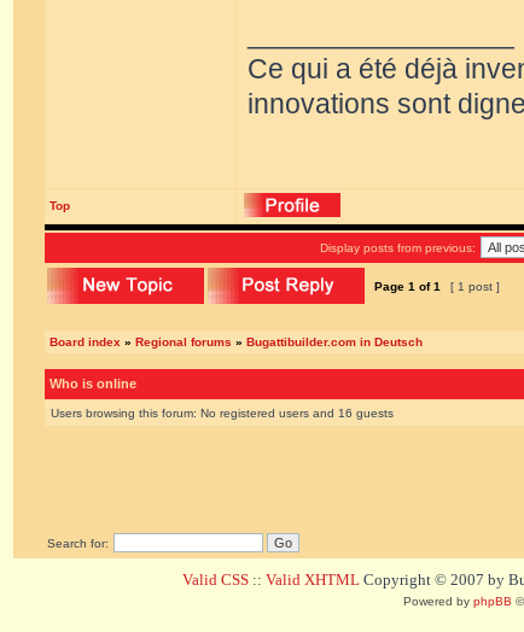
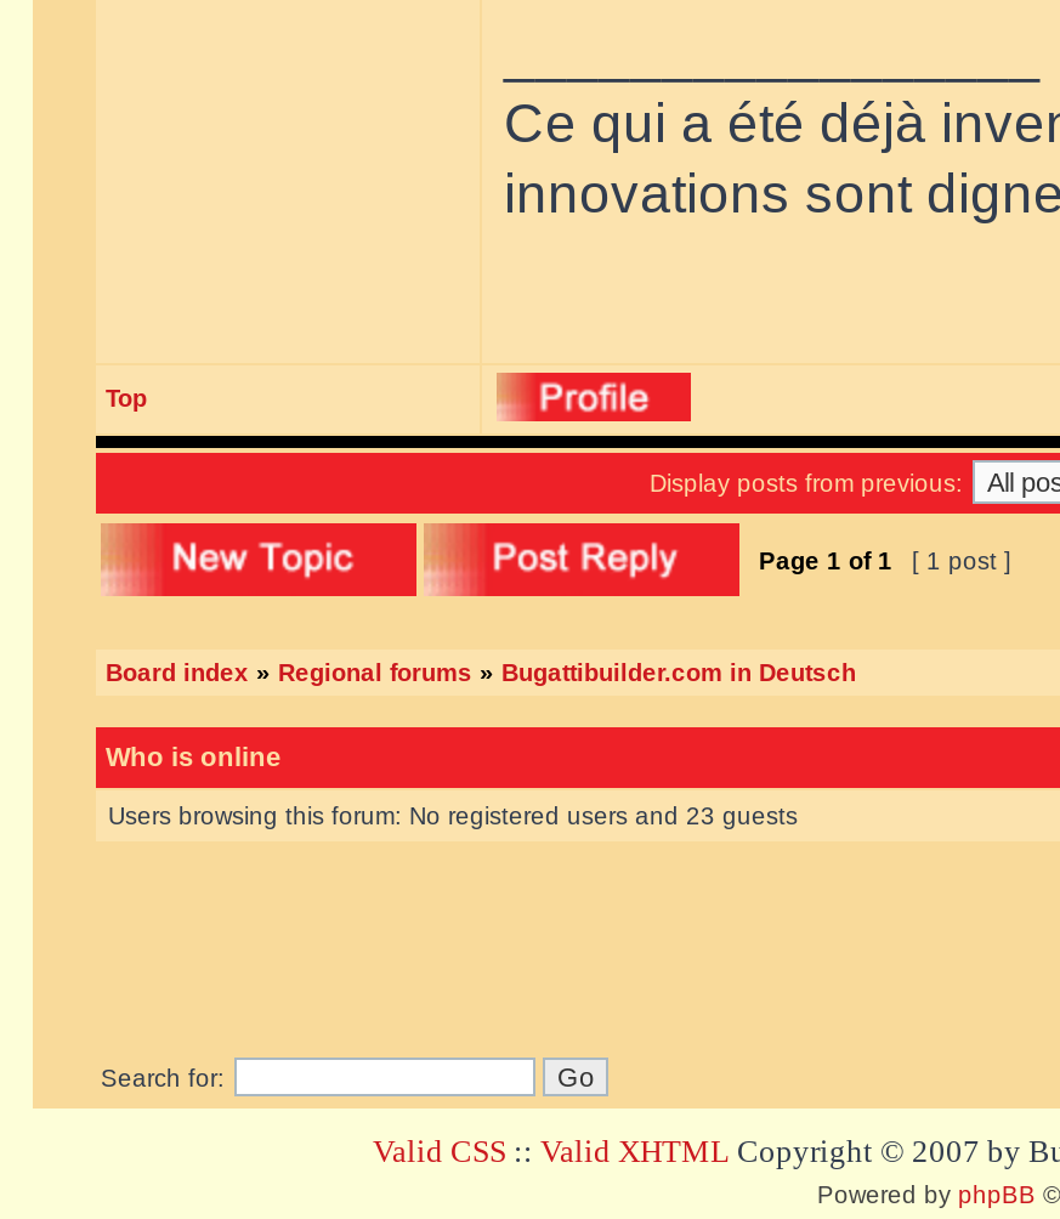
[51,406,394,420] Users browsing this forum: No registered users and 16 guests -> [108,803,798,829] Users browsing this forum: No registered users and 23 guests

